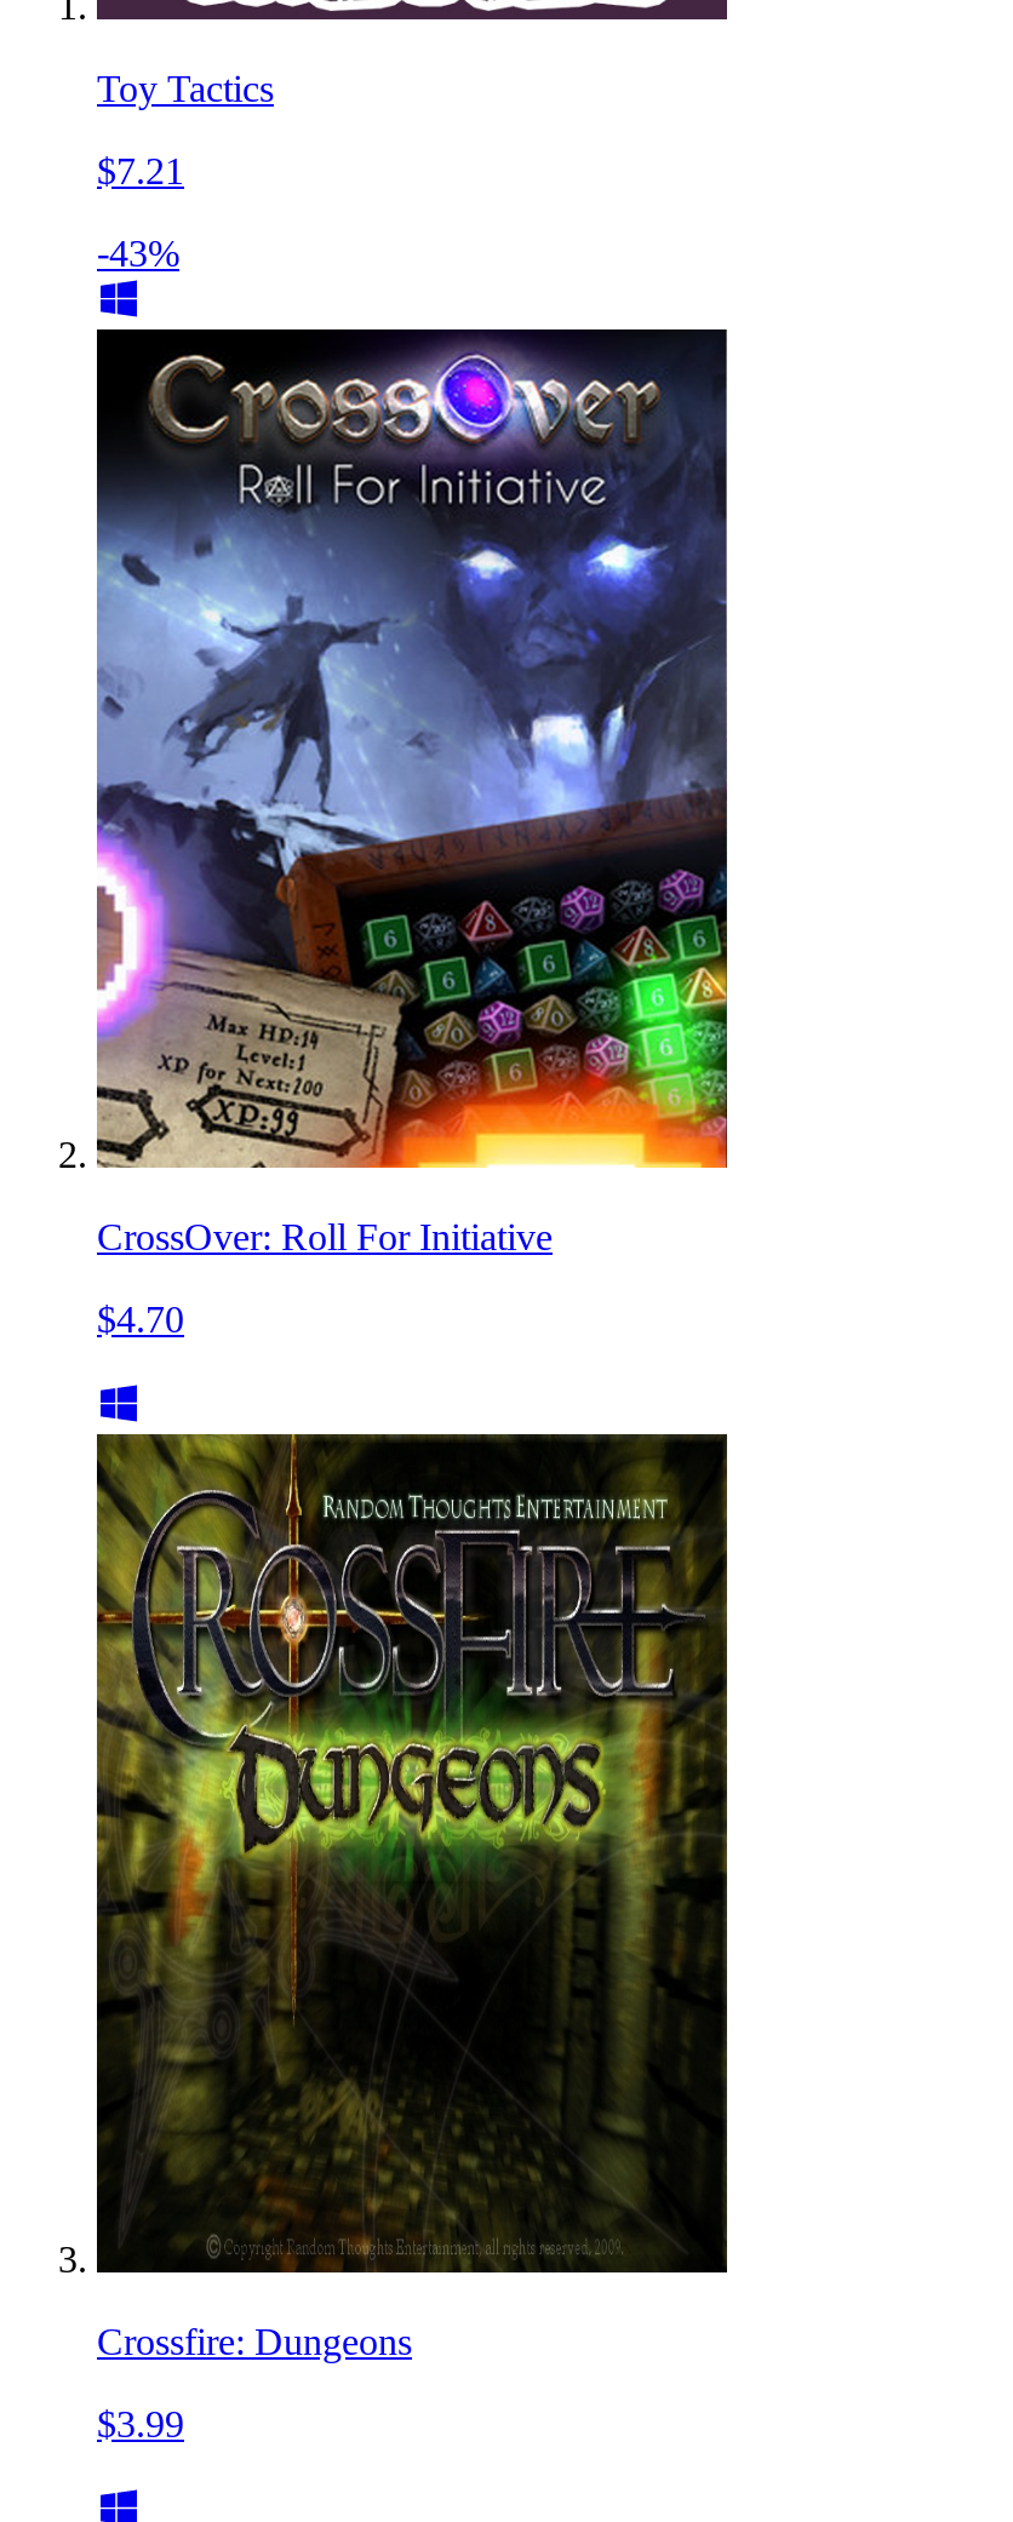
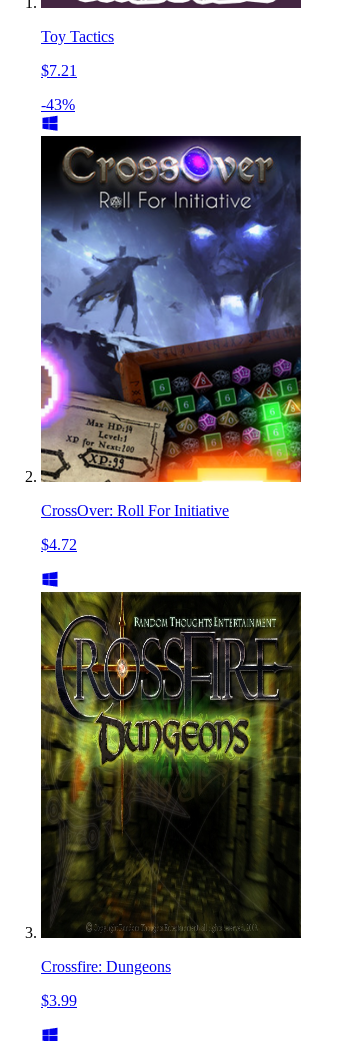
[97,1298,184,1339] $4.70 -> [41,536,77,553] $4.72

